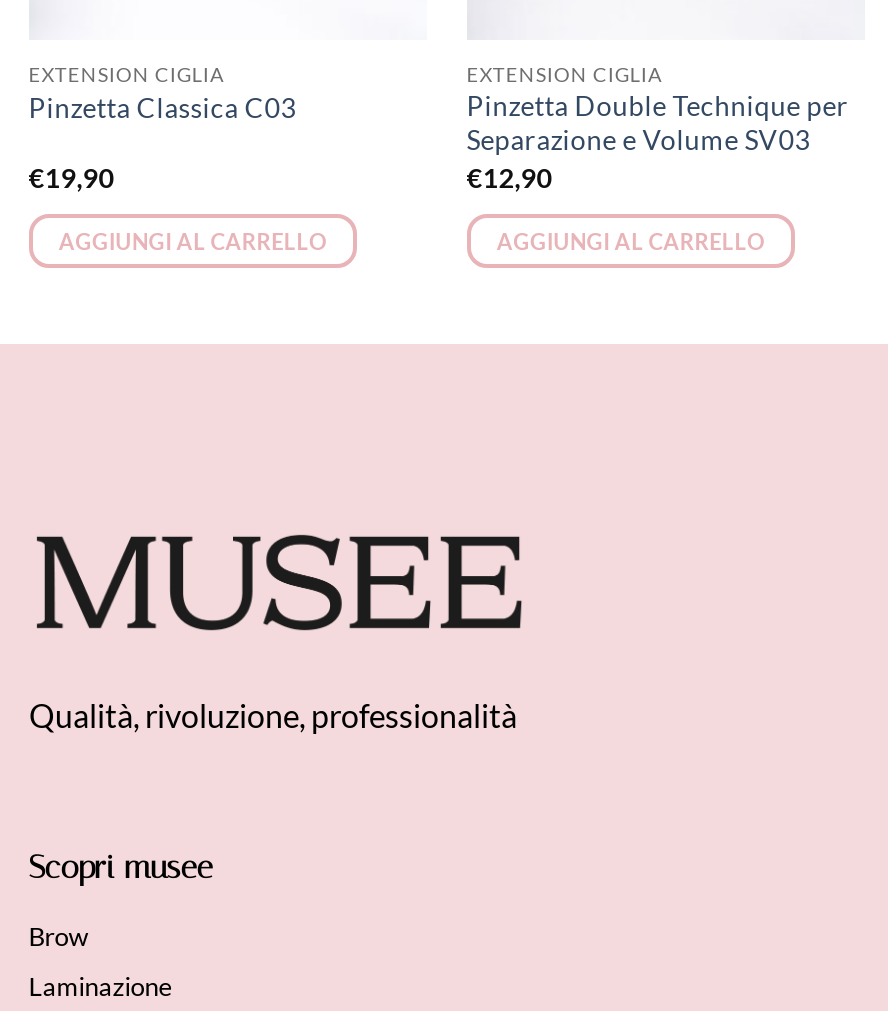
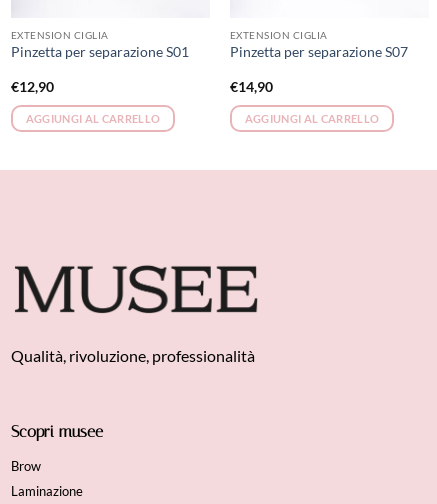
[29,92,297,124] Pinzetta Classica C03 -> [11,44,189,60] Pinzetta per separazione S01
[467,91,849,193] Pinzetta Double Technique per | Separazione e Volume SV03 | €12,90 -> [230,44,408,95] Pinzetta per separazione S07 | €14,90
[29,161,115,193] €19,90 -> [11,79,54,95] €12,90

